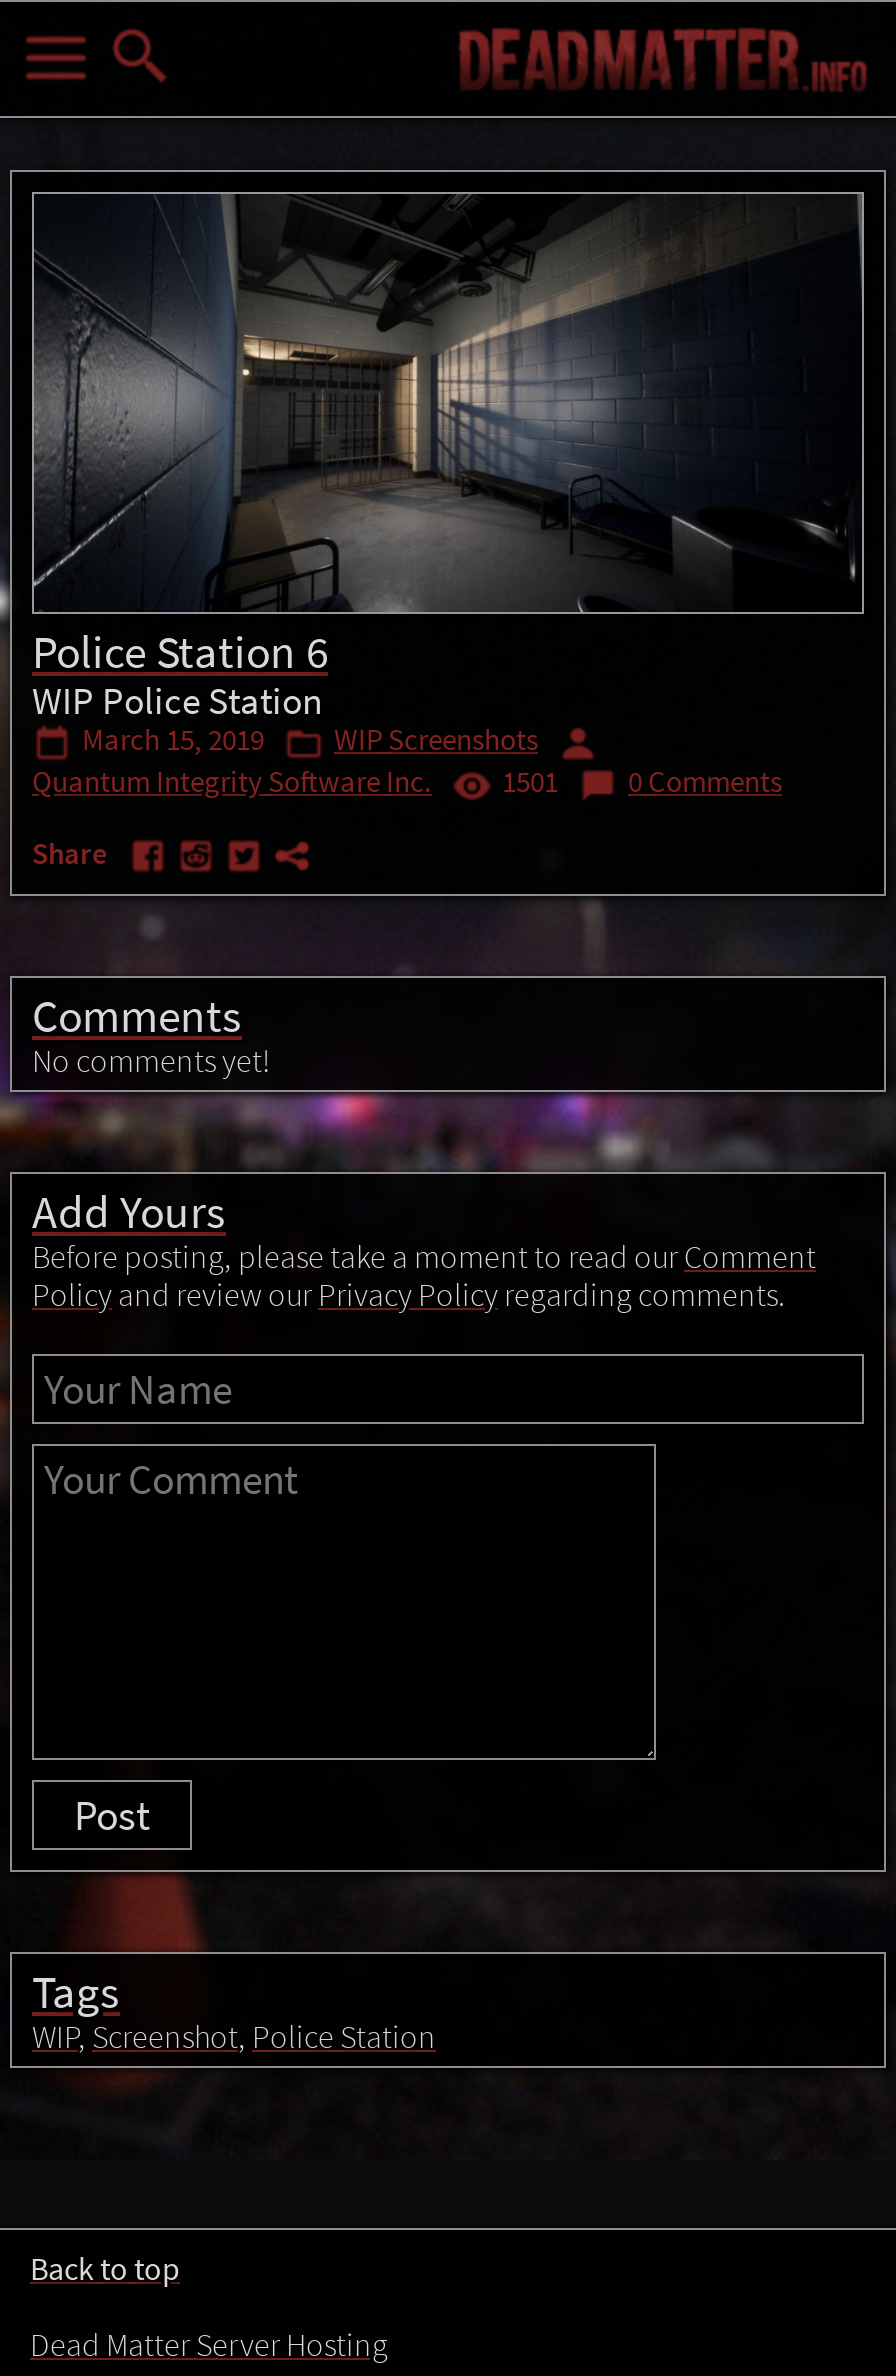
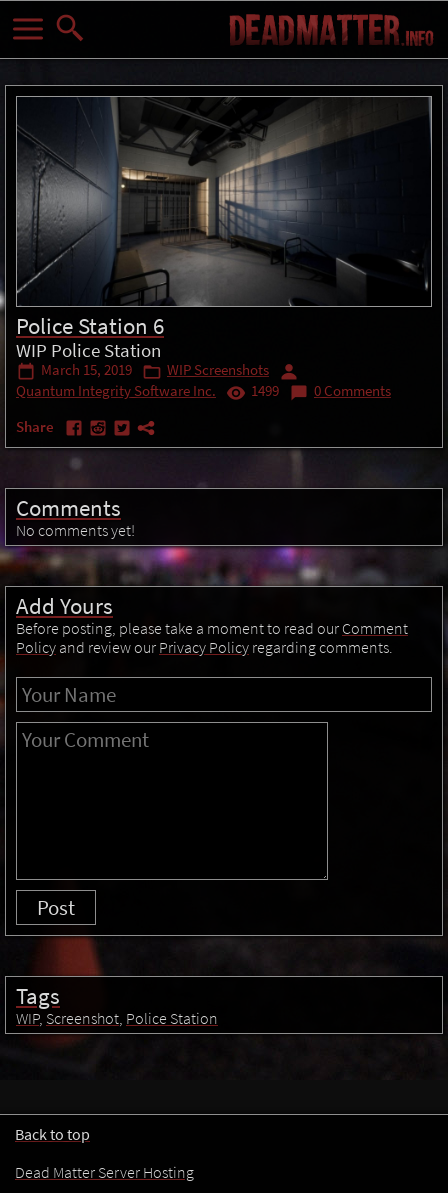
[32,761,782,799] Quantum Integrity Software Inc. 1501 0 Comments -> [16,381,391,400] Quantum Integrity Software Inc. 1499 0 Comments

